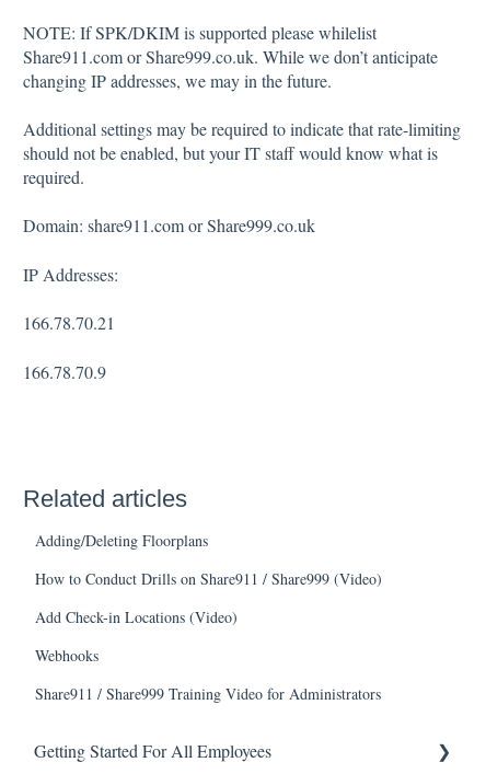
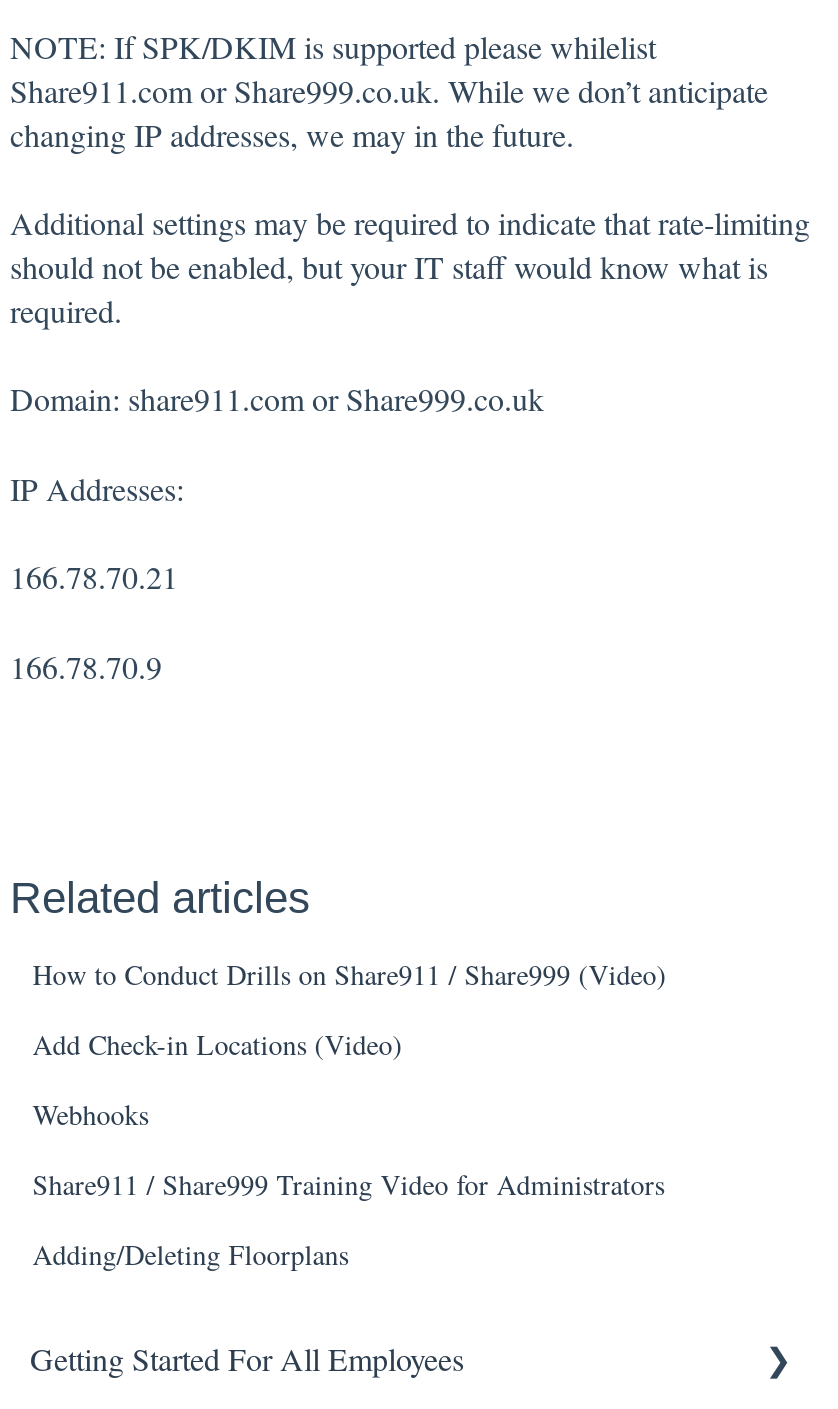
moved [35,530,208,551] -> [32,1235,348,1273]: Adding/Deleting Floorplans
moved [35,568,382,704] -> [32,955,666,1203]: How to Conduct Drills on Share911 / Share999 (Video) | Add Check-in Locations (Video) | Webhooks | Share911 / Share999 Training Video for Administrators

